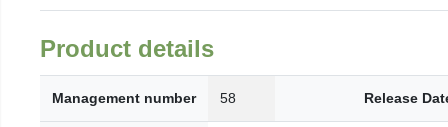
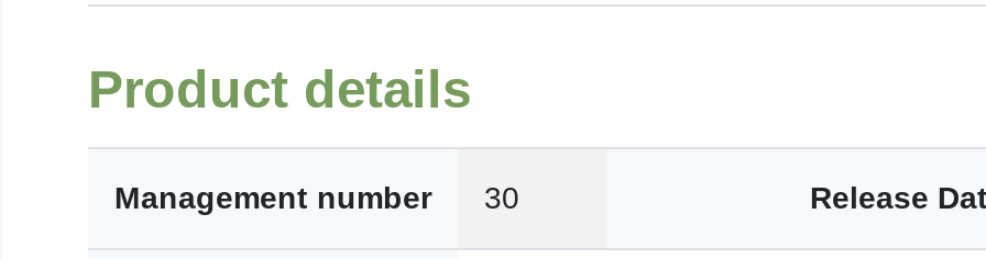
[52,90,236,106] Management number 58 -> [114,180,519,215] Management number 30

